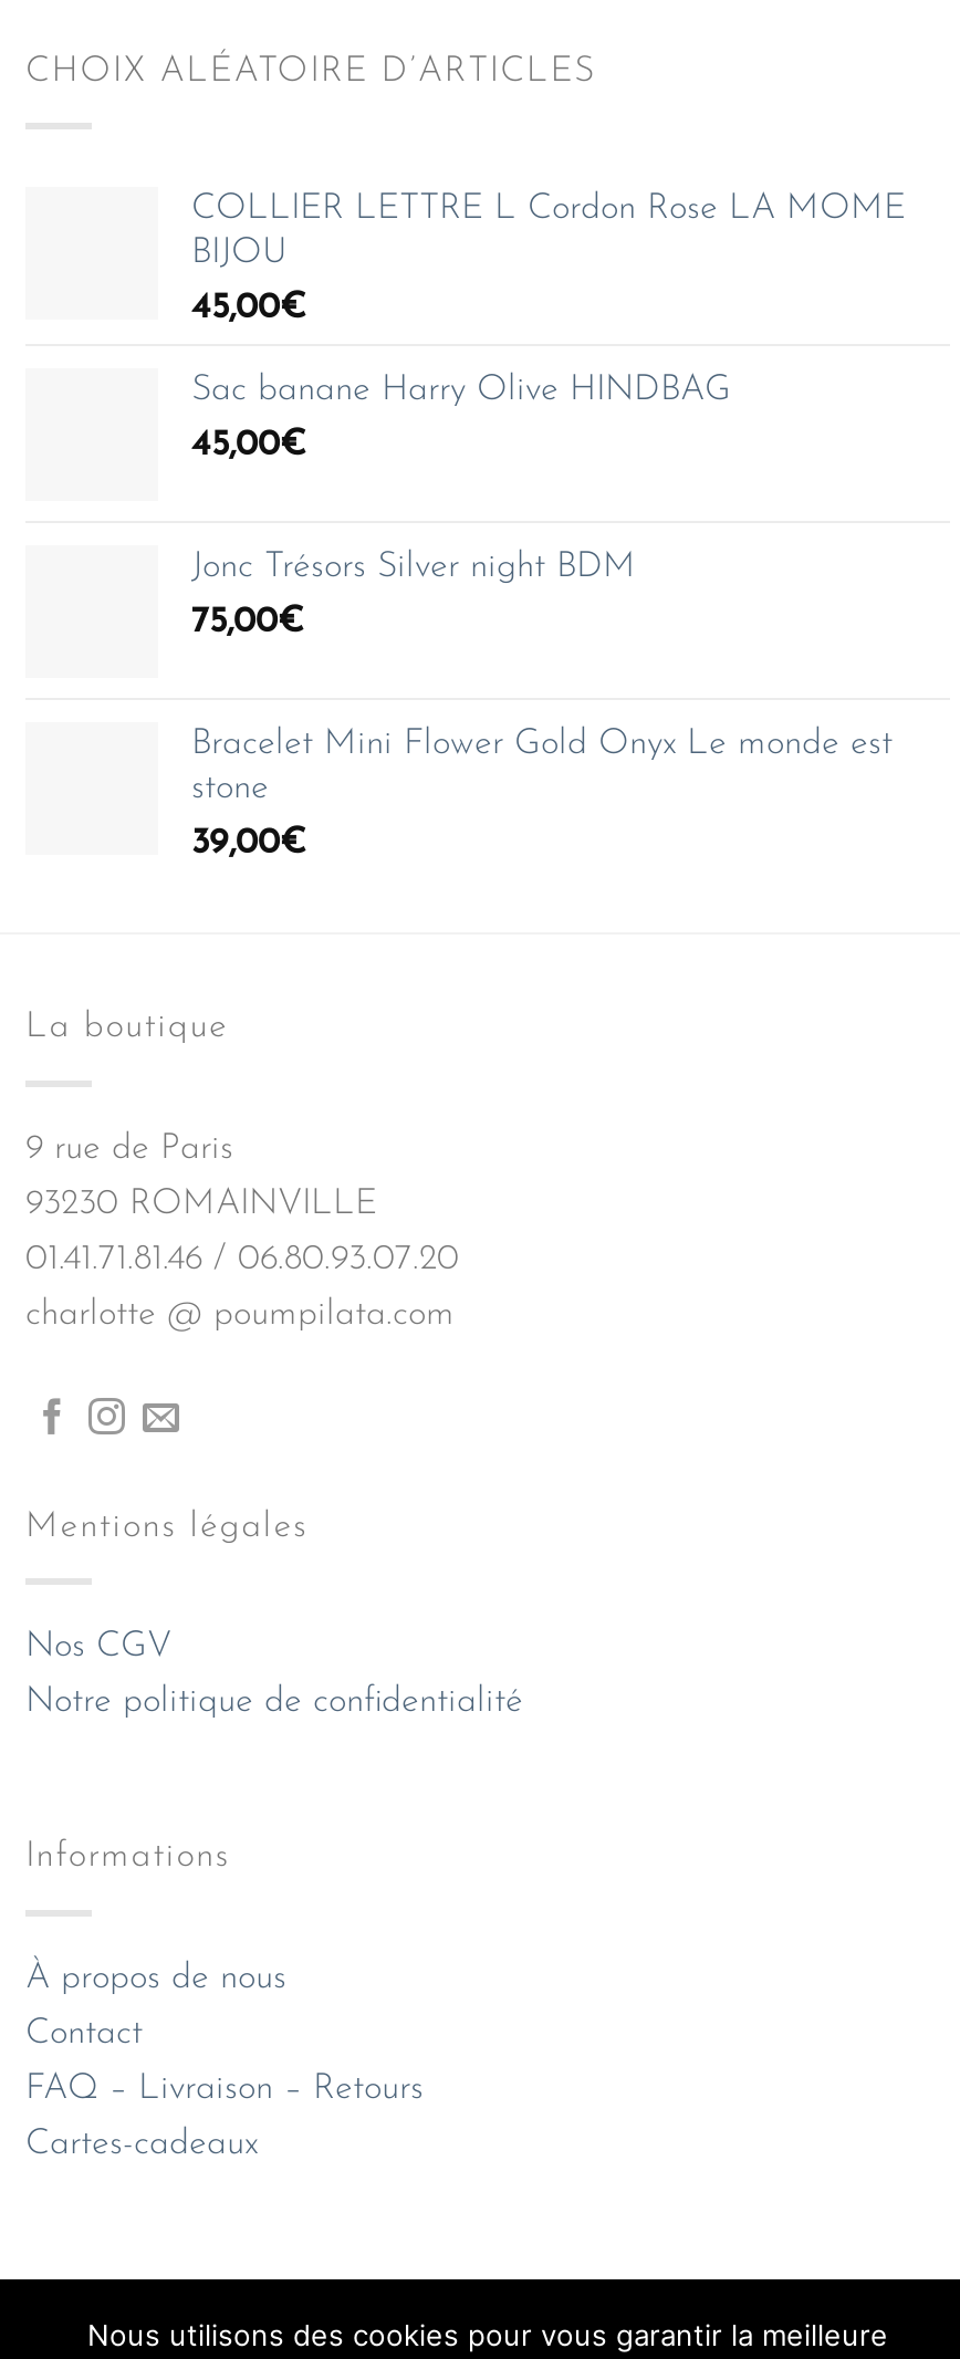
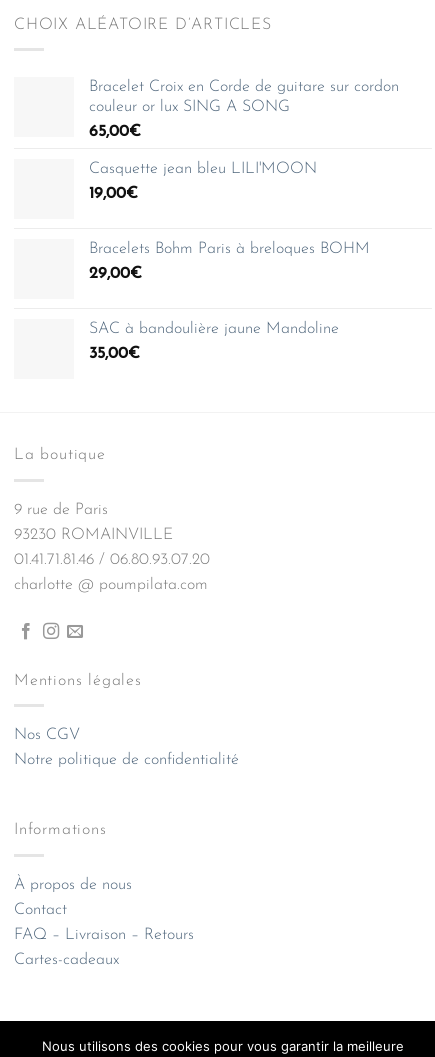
[191,192,906,272] COLLIER LETTRE L Cordon Rose LA MOME | BIJOU -> [89,79,399,115] Bracelet Croix en Corde de guitare sur cordon | couleur or lux SING A SONG
[191,292,306,327] 45,00€ -> [89,124,141,140] 65,00€
[191,373,731,409] Sac banane Harry Olive HINDBAG -> [89,161,317,177] Casquette jean bleu LILI'MOON
[191,429,306,464] 45,00€ -> [89,186,138,202] 19,00€
[191,550,636,586] Jonc Trésors Silver night BDM -> [89,241,370,257] Bracelets Bohm Paris à breloques BOHM
[191,606,304,641] 75,00€ -> [89,266,142,282] 29,00€
[191,727,893,807] Bracelet Mini Flower Gold Onyx Le monde est | stone -> [89,321,339,337] SAC à bandoulière jaune Mandoline
[191,827,306,862] 39,00€ -> [89,346,140,362] 35,00€

